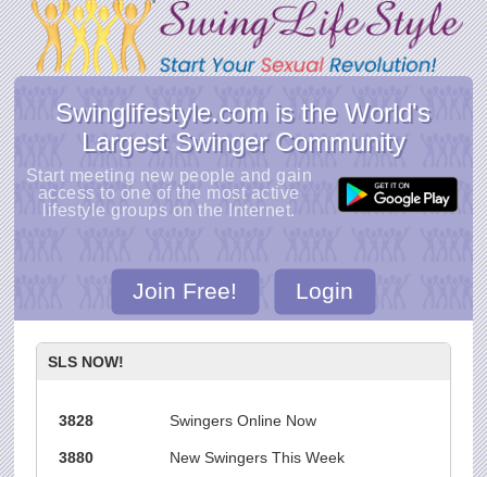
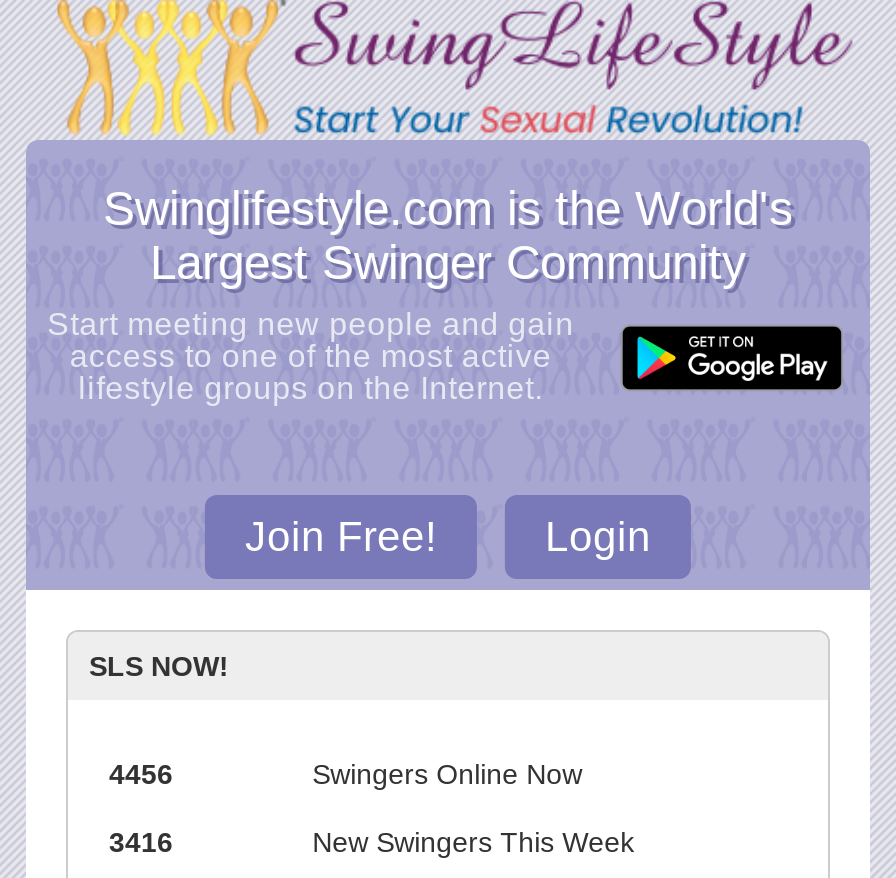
[59,411,94,429] 3828 -> [109,757,173,789] 4456
[59,448,94,466] 3880 -> [109,825,173,857] 3416

